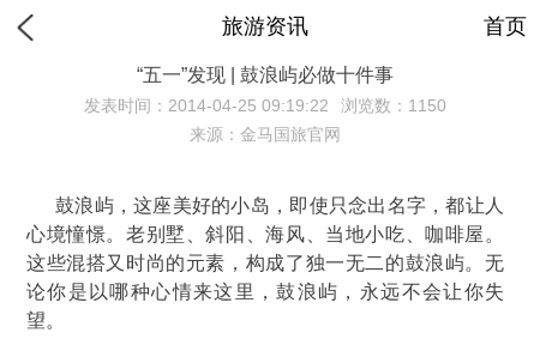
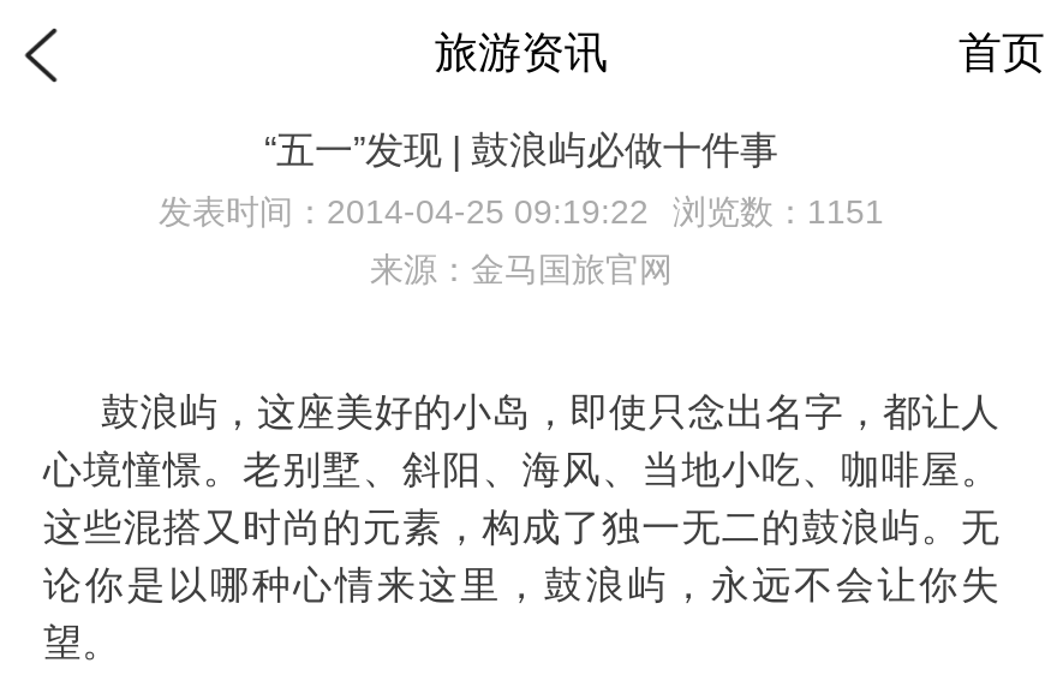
[84,96,446,115] 发表时间：2014-04-25 09:19:22 浏览数：1150 -> [159,192,884,231] 发表时间：2014-04-25 09:19:22 浏览数：1151

